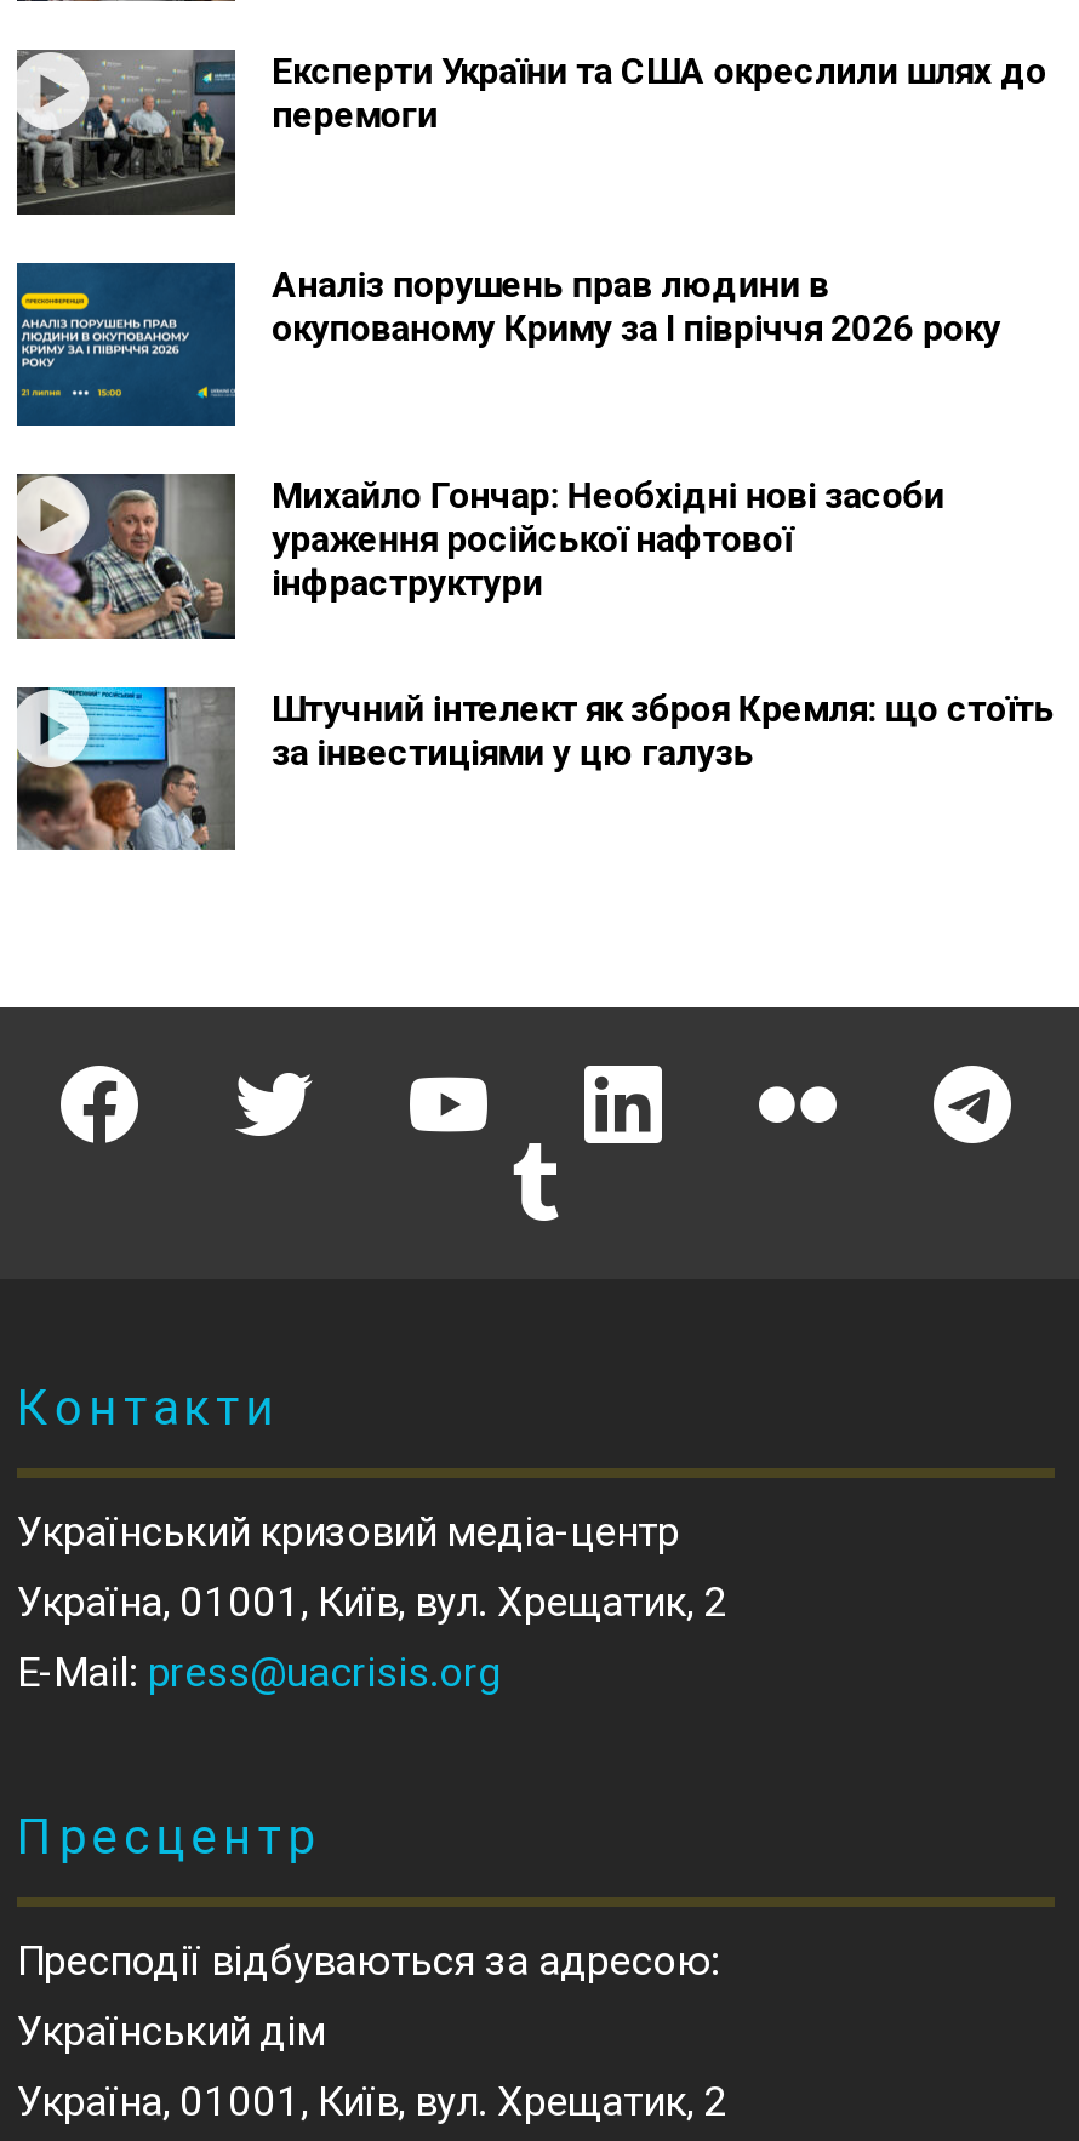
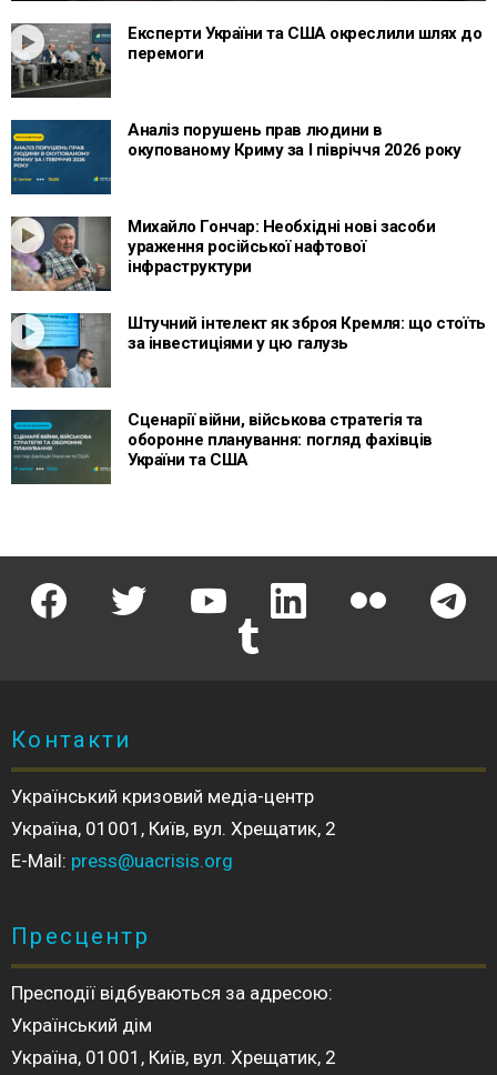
none -> [10,409,432,485] [image] | Сценарії війни, військова стратегія та | оборонне планування: погляд фахівців | України та США

